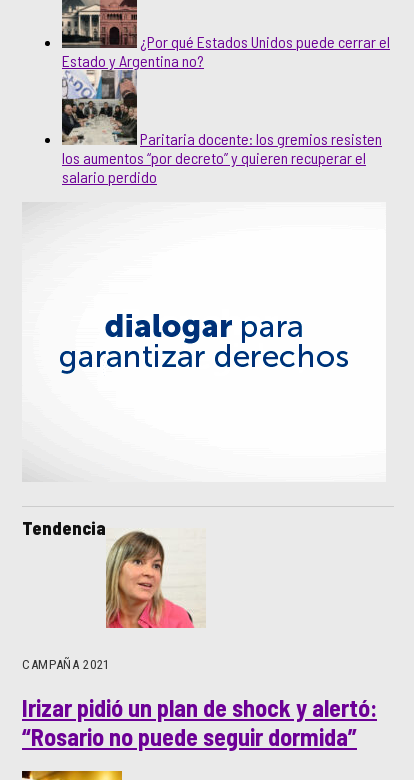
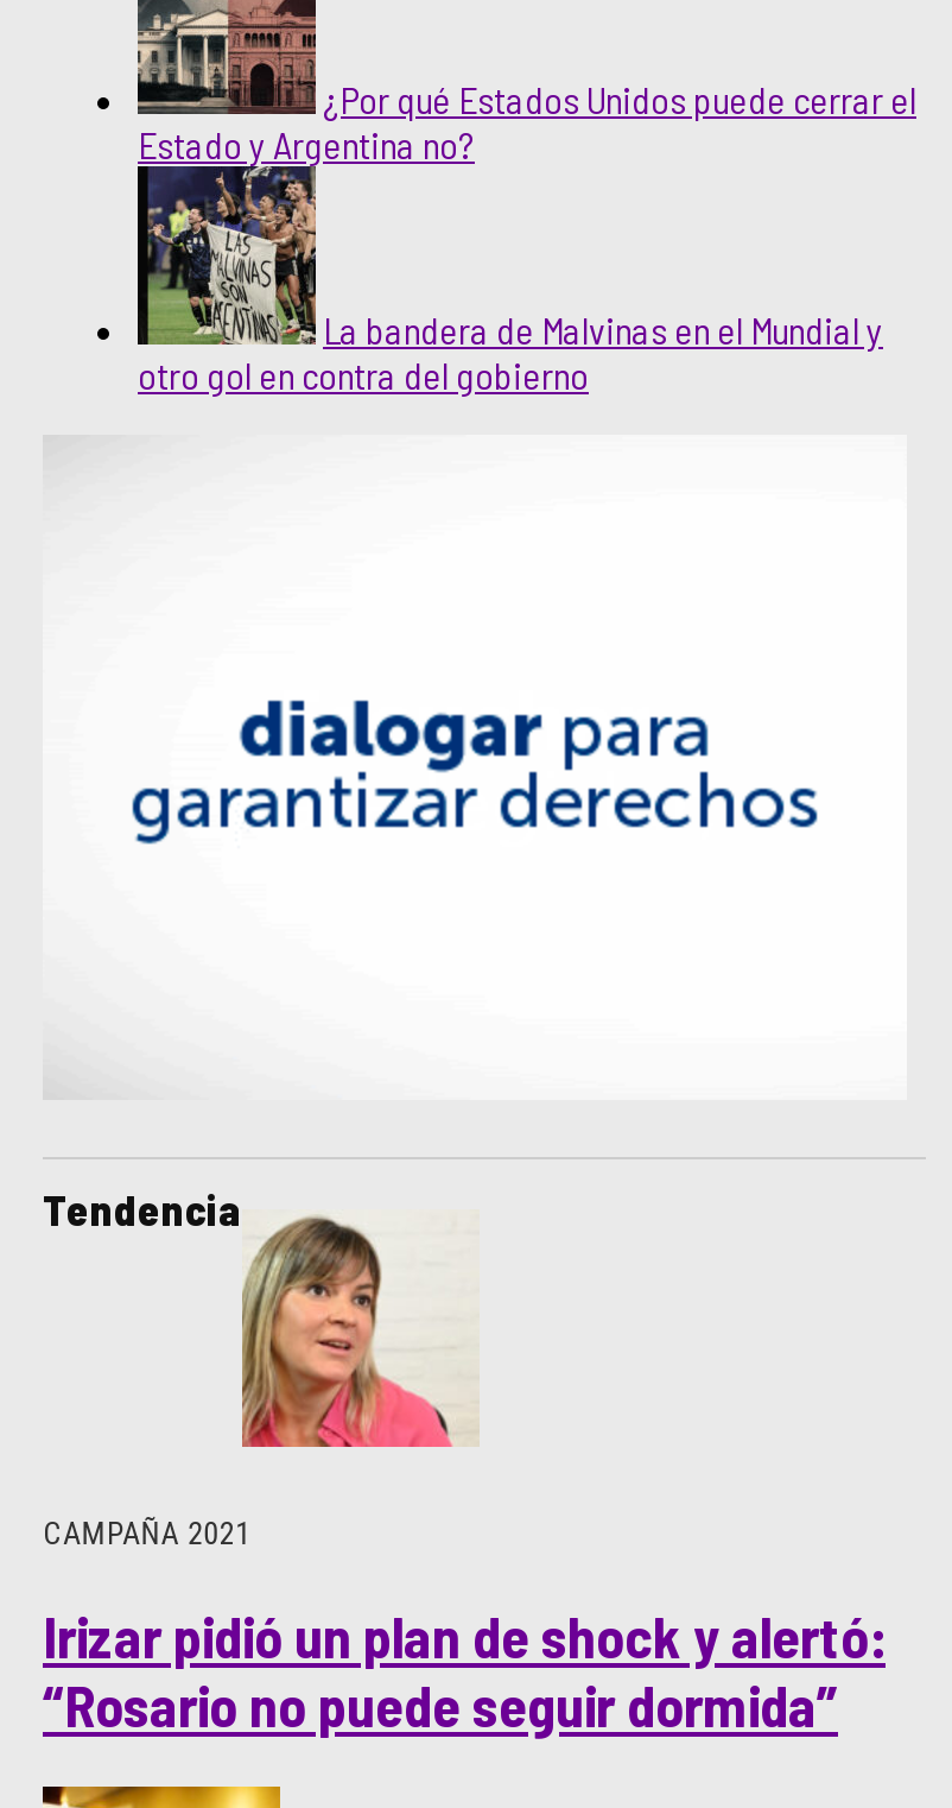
[61,72,382,186] [image] | Paritaria docente: los gremios resisten | los aumentos “por decreto” y quieren recuperar el | salario perdido -> [135,171,883,397] [image] | La bandera de Malvinas en el Mundial y | otro gol en contra del gobierno

